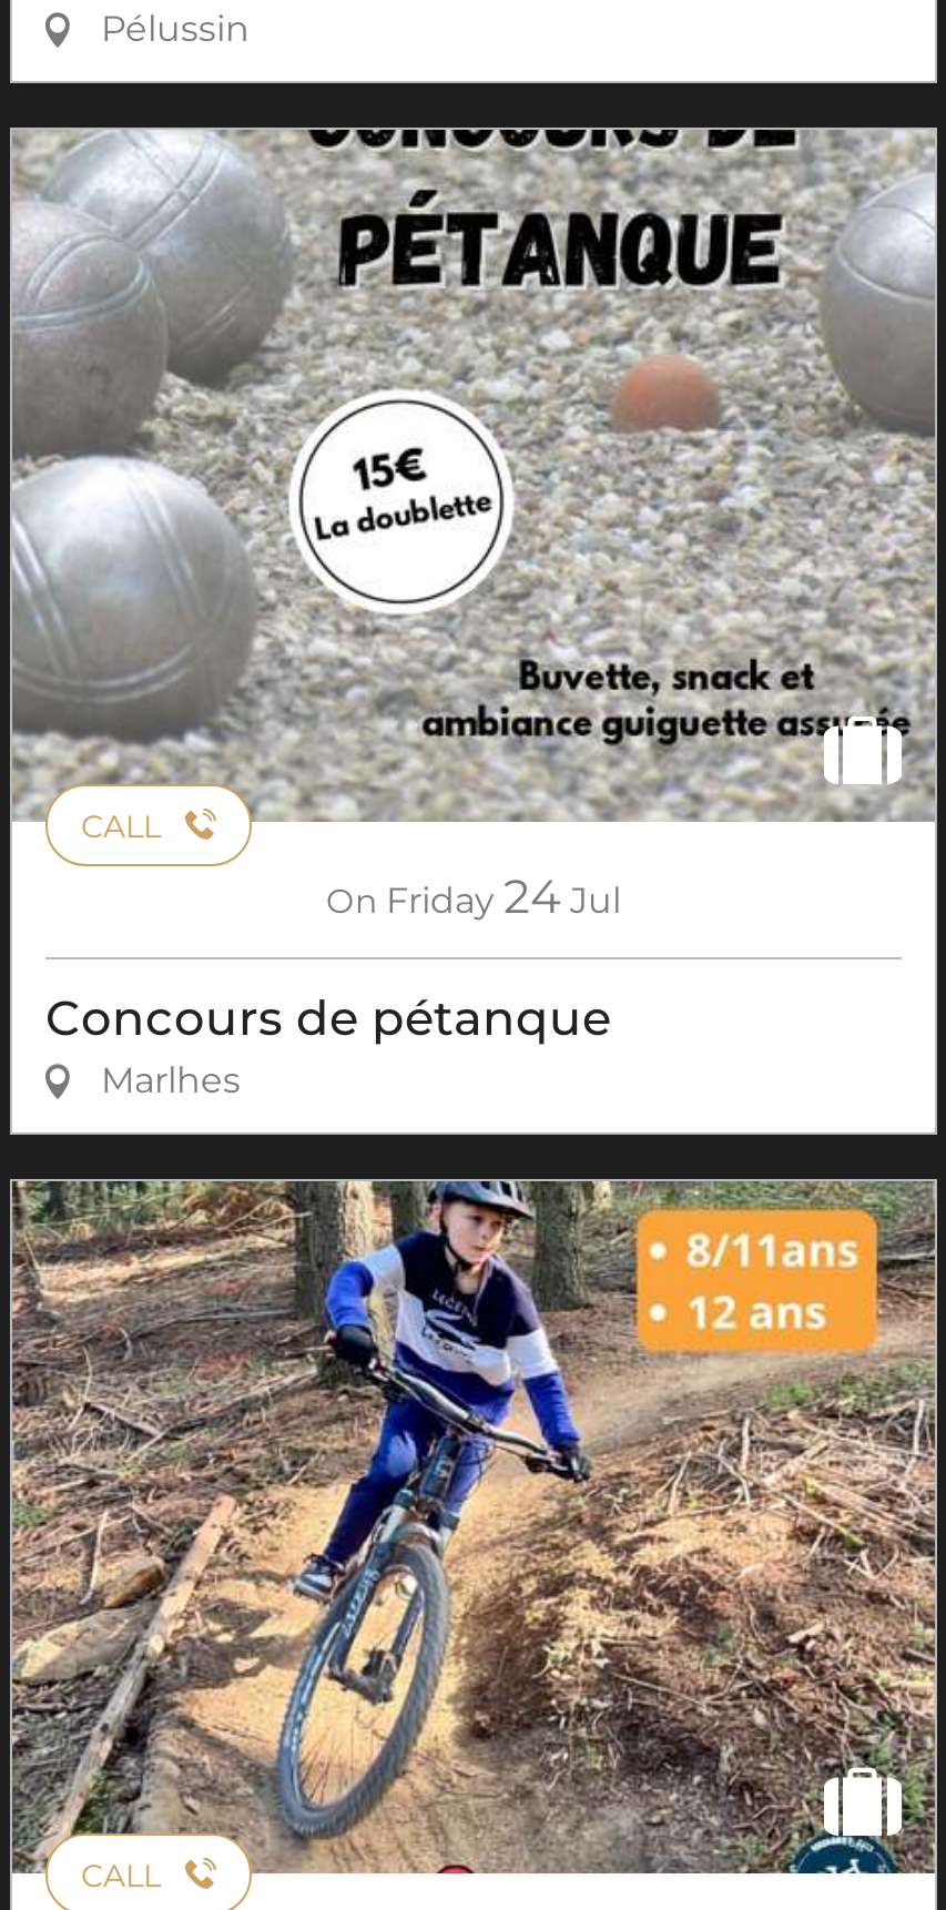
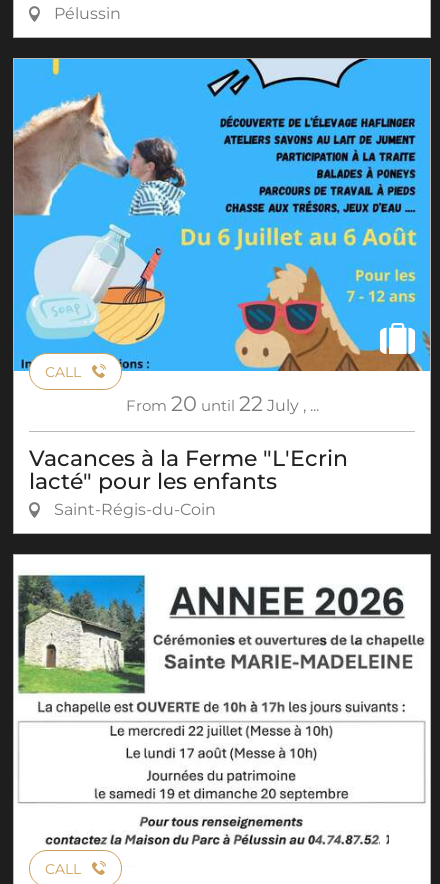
[10,126,937,923] [image] | On Friday 24 Jul -> [13,58,431,416] [image] | From 20 until 22 July,...
[45,987,611,1100] Concours de pétanque | Marlhes -> [29,445,348,519] Vacances à la Ferme "L'Ecrin | lacté" pour les enfants | Saint-Régis-du-Coin
[10,1178,937,1877] [image] -> [13,554,431,867] [image]

